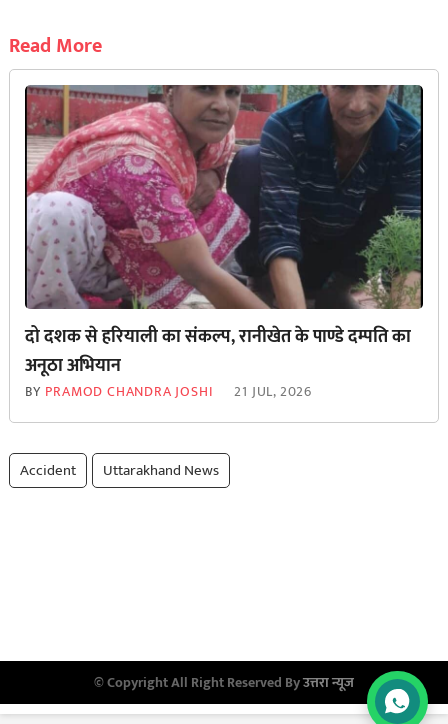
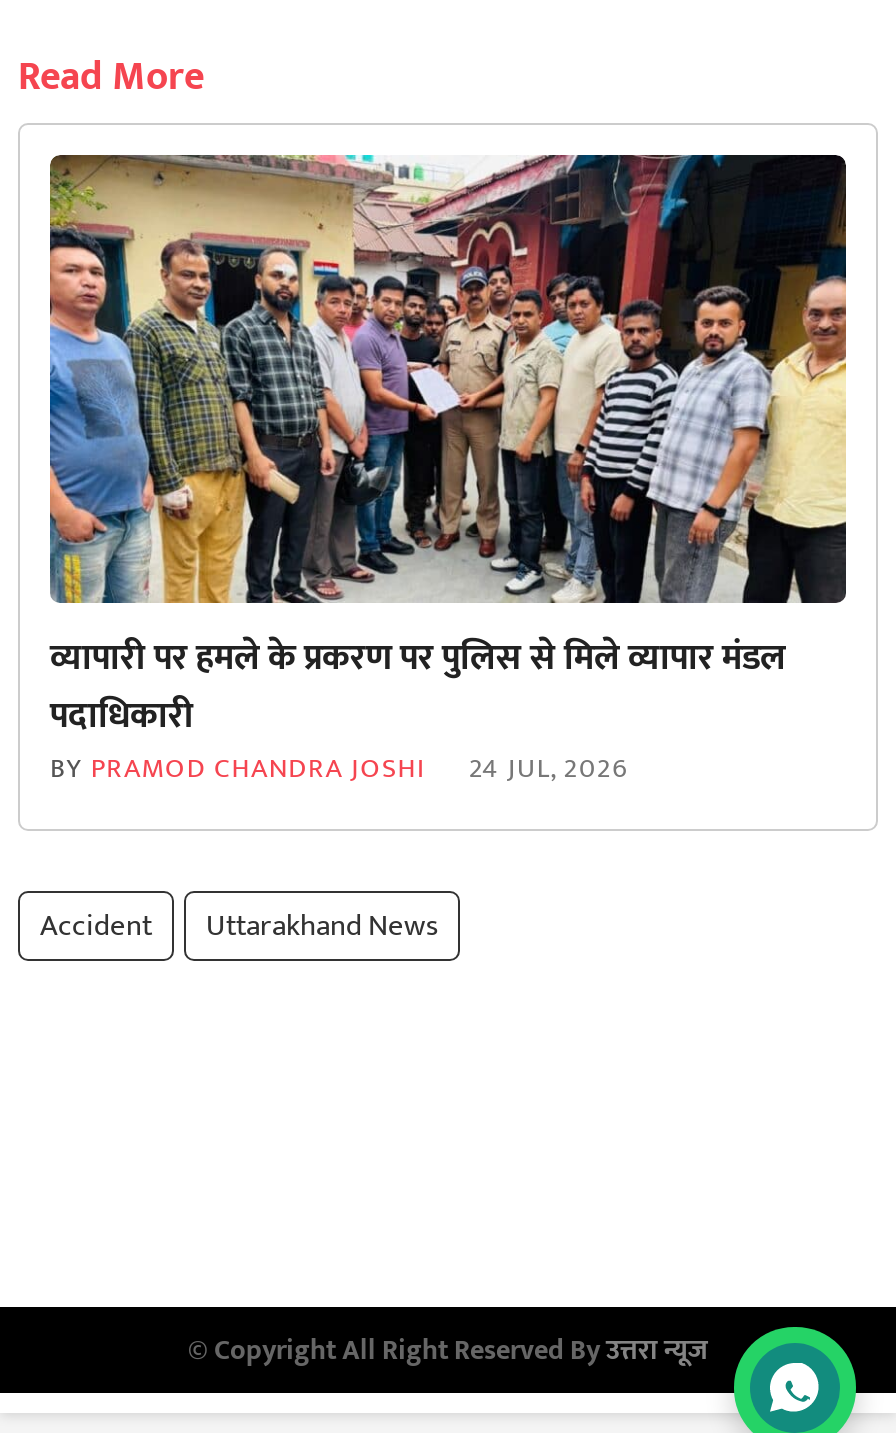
[24,84,424,381] [image] | दो दशक से हरियाली का संकल्प, रानीखेत के पाण्डे दम्पति का | अनूठा अभियान -> [48,153,848,747] [image] | व्यापारी पर हमले के प्रकरण पर पुलिस से मिले व्यापार मंडल | पदाधिकारी
[25,380,312,403] BY PRAMOD CHANDRA JOSHI 21 JUL, 2026 -> [50,745,628,791] BY PRAMOD CHANDRA JOSHI 24 JUL, 2026

